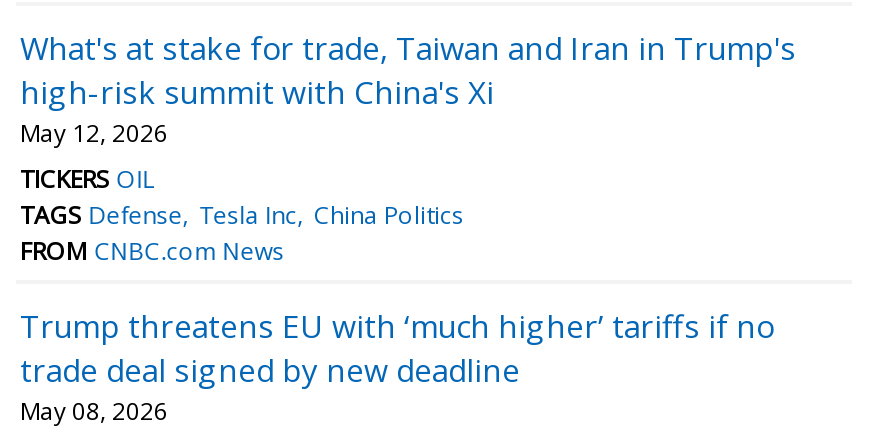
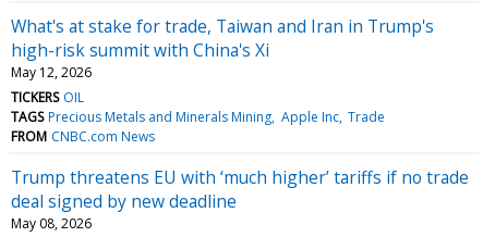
[20,198,464,232] TAGS Defense Tesla Inc China Politics -> [11,108,385,126] TAGS Precious Metals and Minerals Mining Apple Inc Trade

